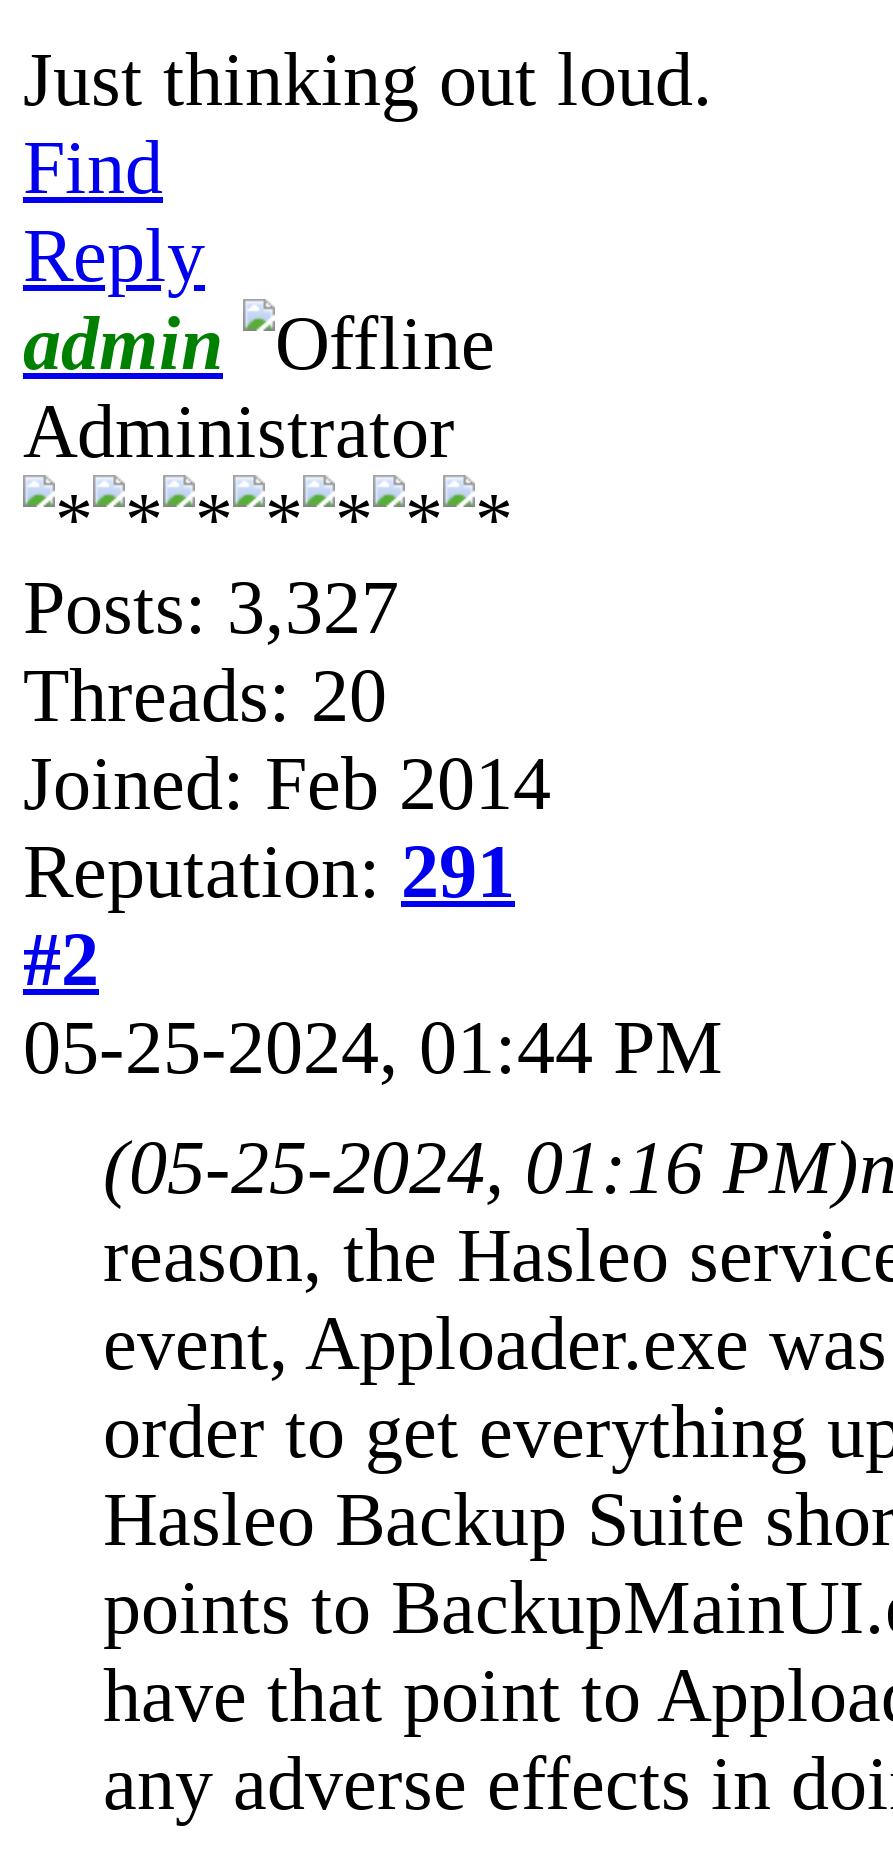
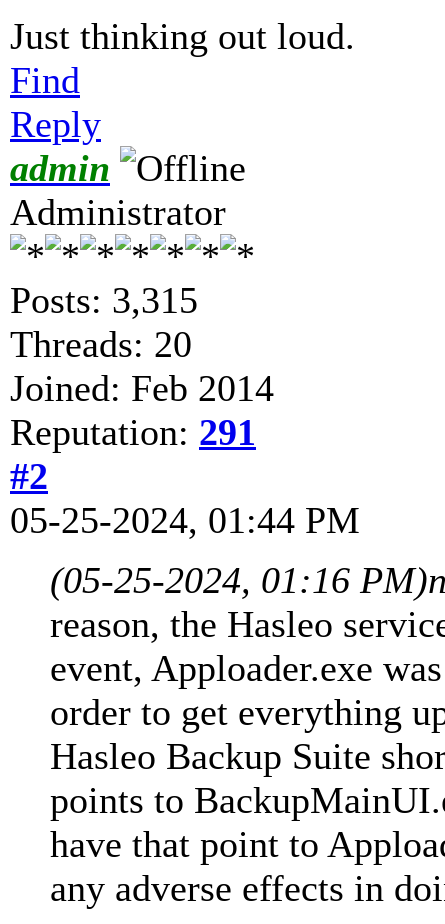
[23,564,399,648] Posts: 3,327 -> [10,279,198,321] Posts: 3,315

